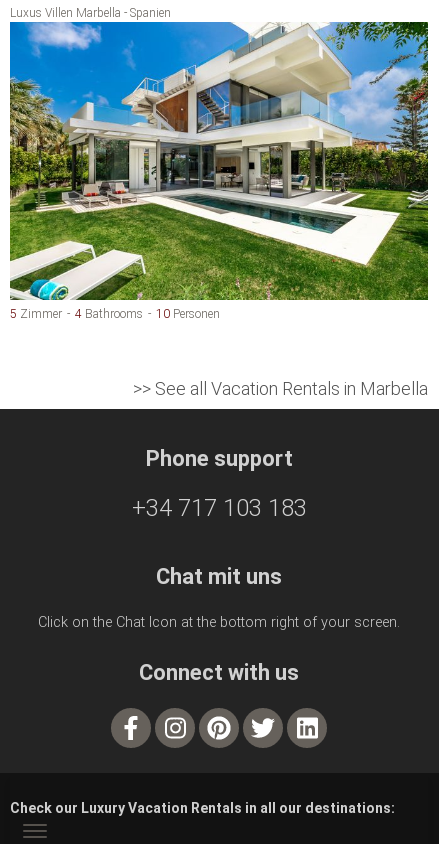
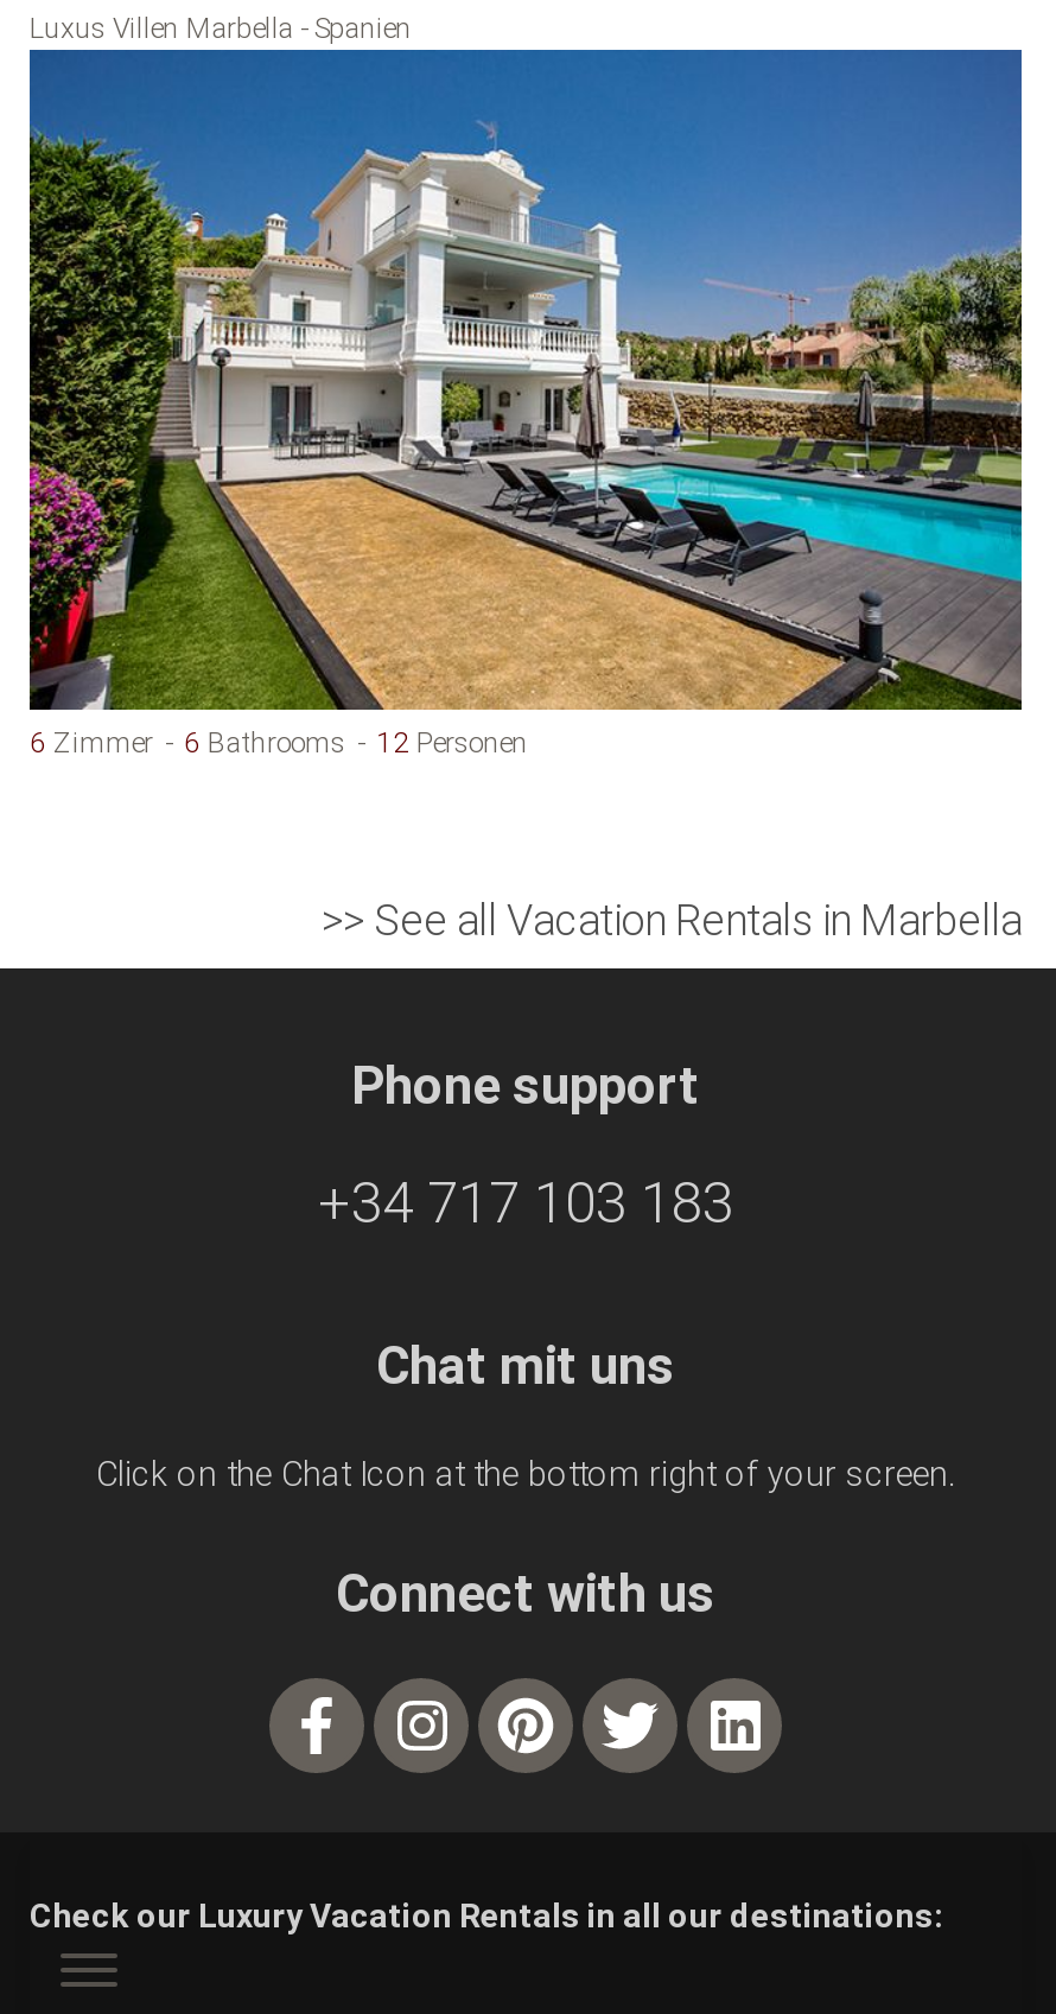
[9,21,429,321] [image] | 5 Zimmer -> [27,47,1024,761] [image] | 6 Zimmer
[75,307,143,321] 4 Bathrooms -> [184,727,345,761] 6 Bathrooms
[156,307,220,321] 10 Personen -> [376,727,528,761] 12 Personen

